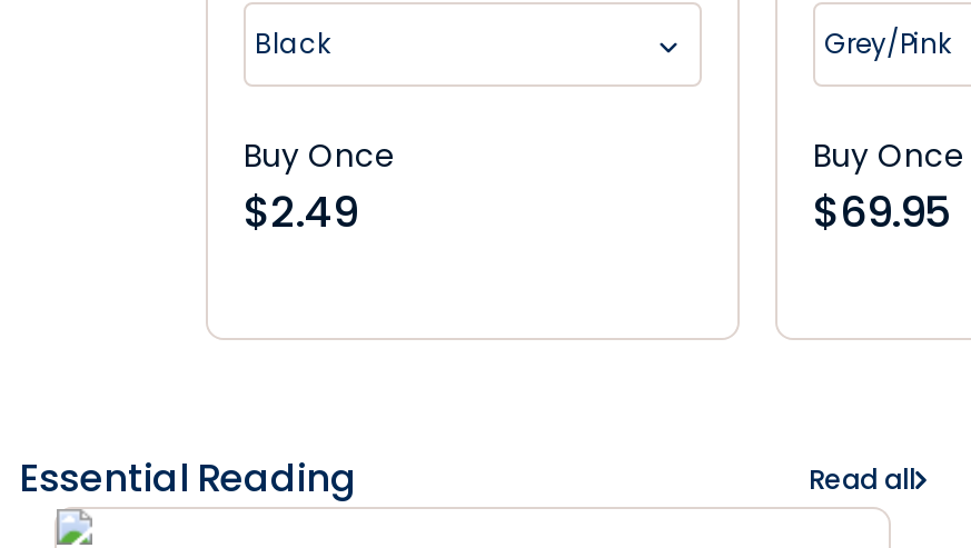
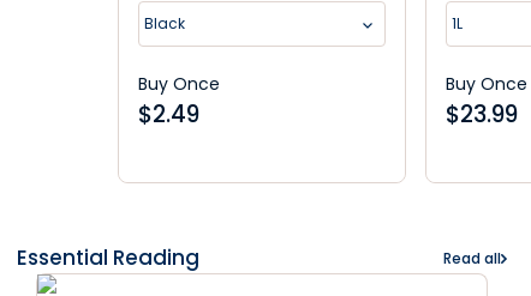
[824,24,951,62] Grey/Pink -> [452,13,463,34] 1L
[813,182,951,242] $69.95 -> [446,98,518,131] $23.99

